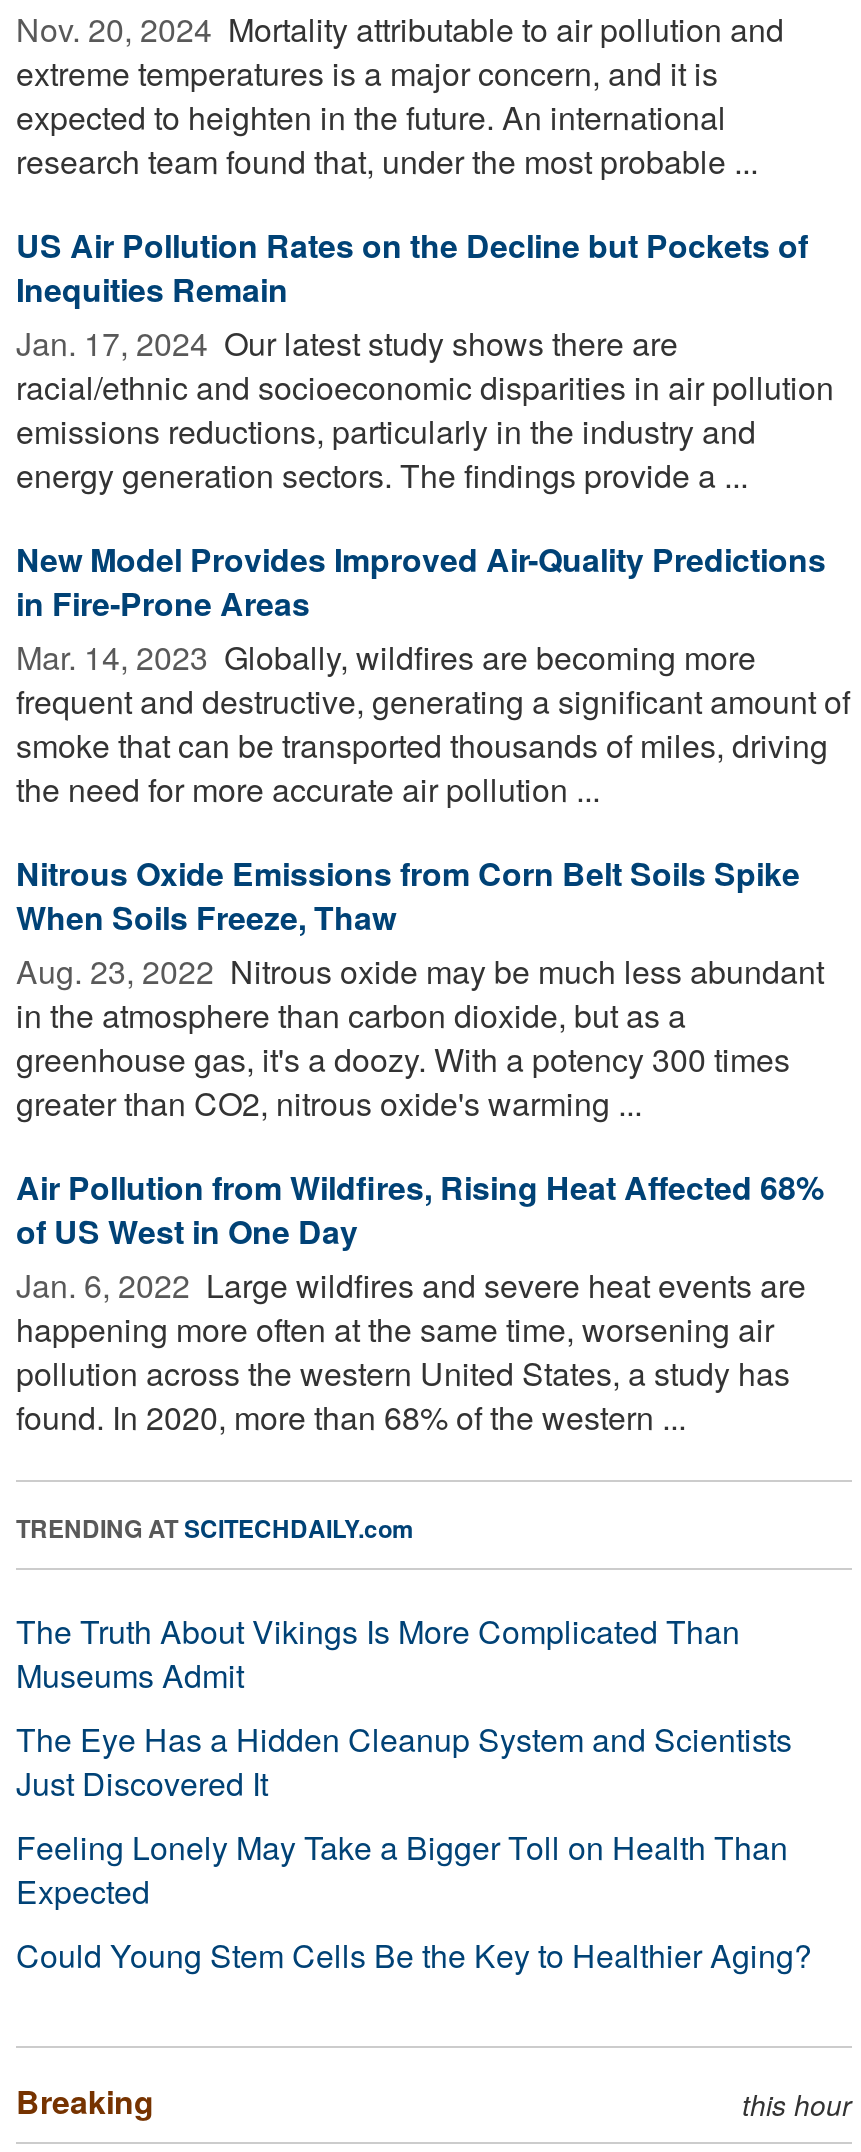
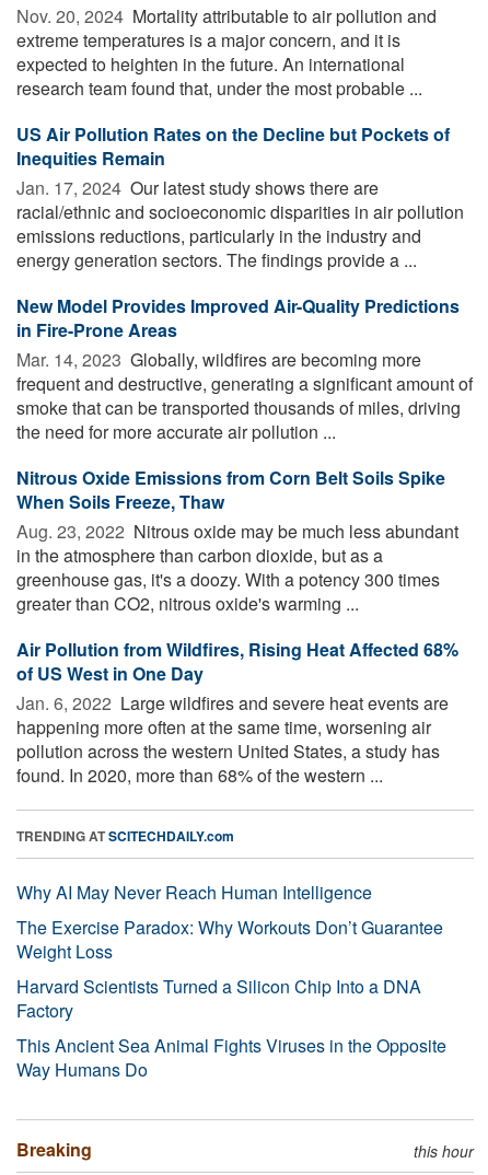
[16,1608,812,1978] The Truth About Vikings Is More Complicated Than | Museums Admit | The Eye Has a Hidden Cleanup System and Scientists | Just Discovered It | Feeling Lonely May Take a Bigger Toll on Health Than | Expected | Could Young Stem Cells Be the Key to Healthier Aging? -> [16,879,446,1082] Why AI May Never Reach Human Intelligence | The Exercise Paradox: Why Workouts Don’t Guarantee | Weight Loss | Harvard Scientists Turned a Silicon Chip Into a DNA | Factory | This Ancient Sea Animal Fights Viruses in the Opposite | Way Humans Do

